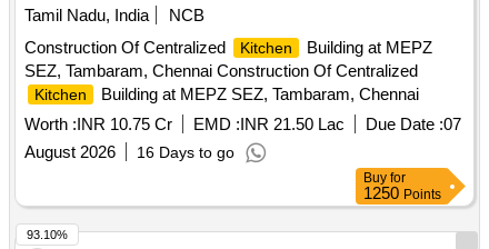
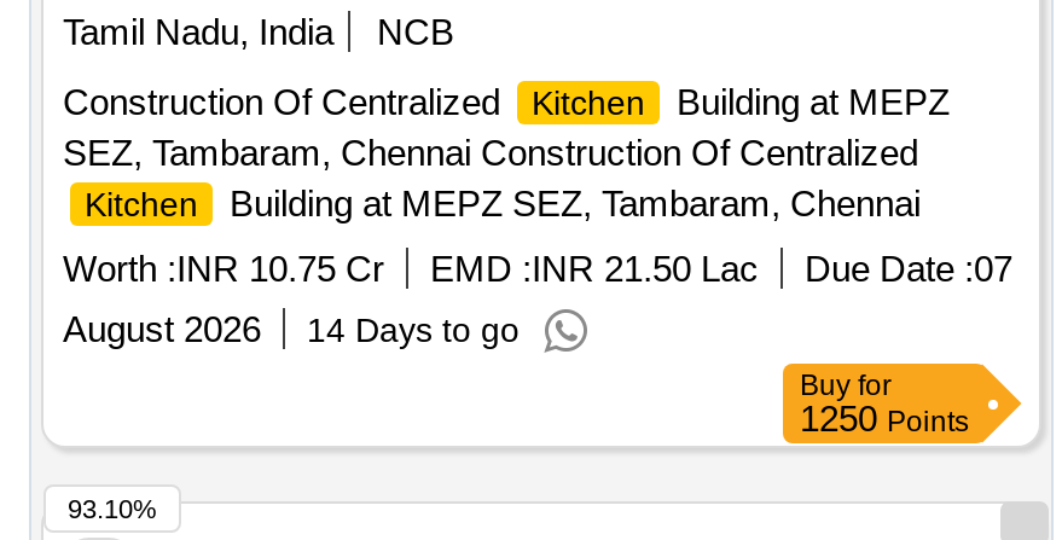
[24,143,234,161] August 2026 16 Days to go -> [63,309,520,350] August 2026 14 Days to go

